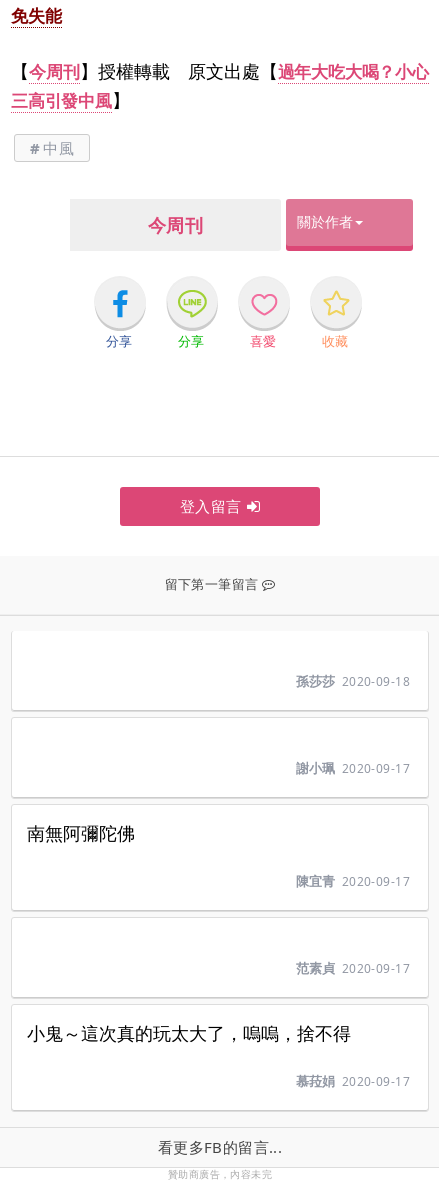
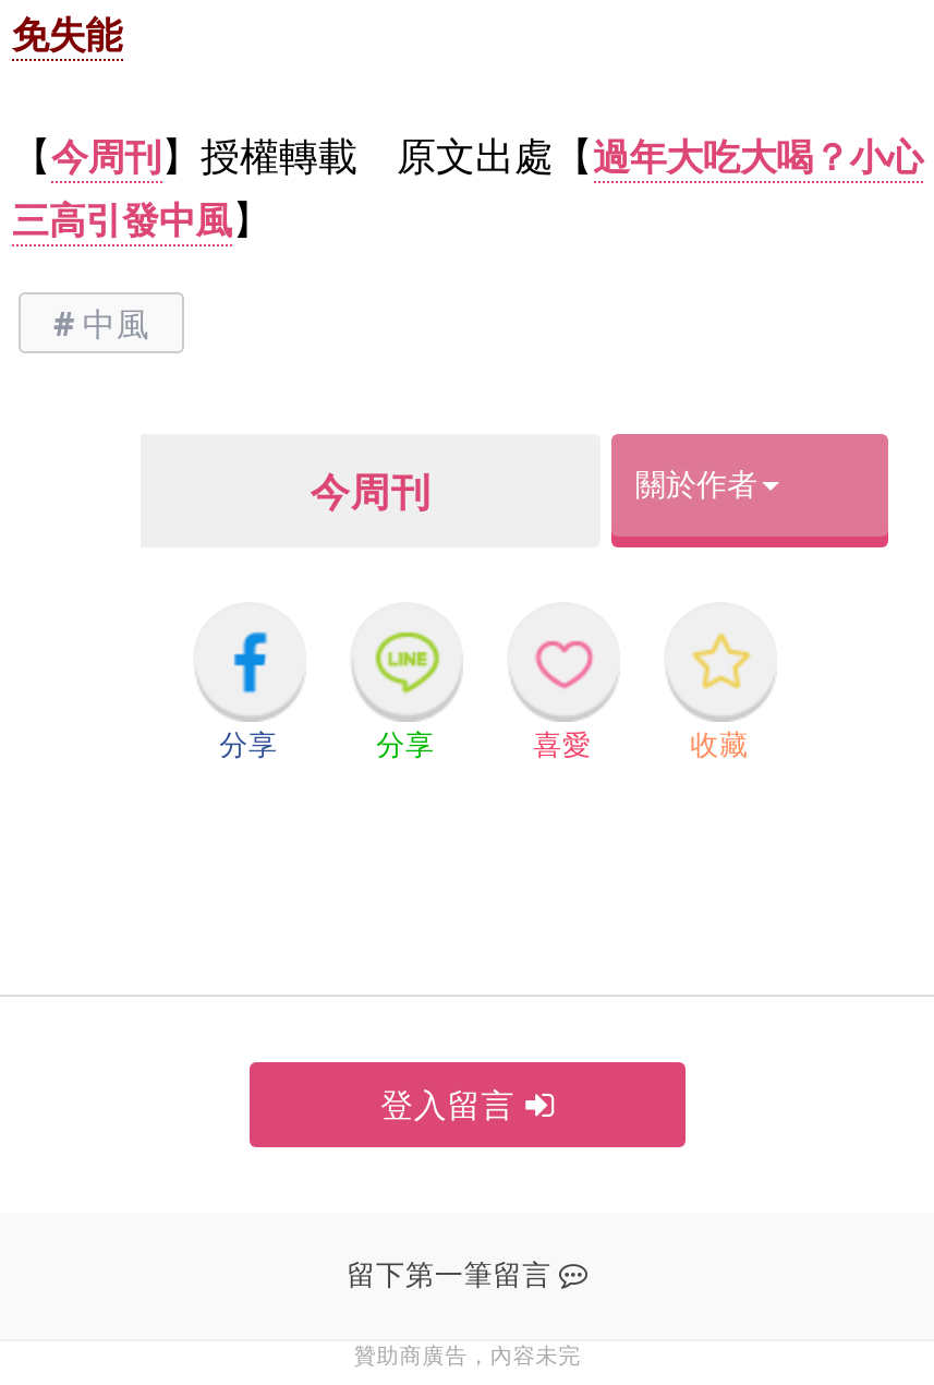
[295,671,410,689] 孫莎莎 2020-09-18 -> none
[27,758,410,889] 謝小珮 2020-09-17 | 南無阿彌陀佛 | 陳宜青 2020-09-17 -> none
[27,958,410,1157] 范素貞 2020-09-17 | 小鬼～這次真的玩太大了，嗚嗚，捨不得 | 慕菈娟 2020-09-17 | 看更多FB的留言... -> none

